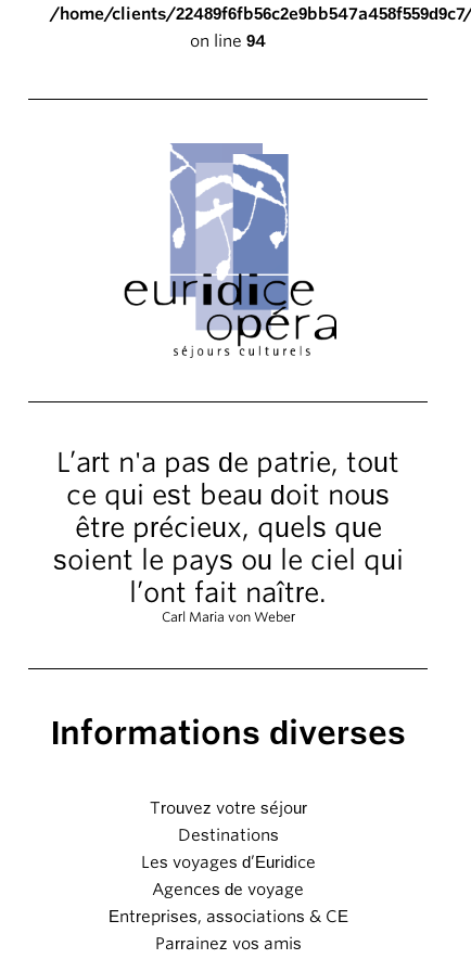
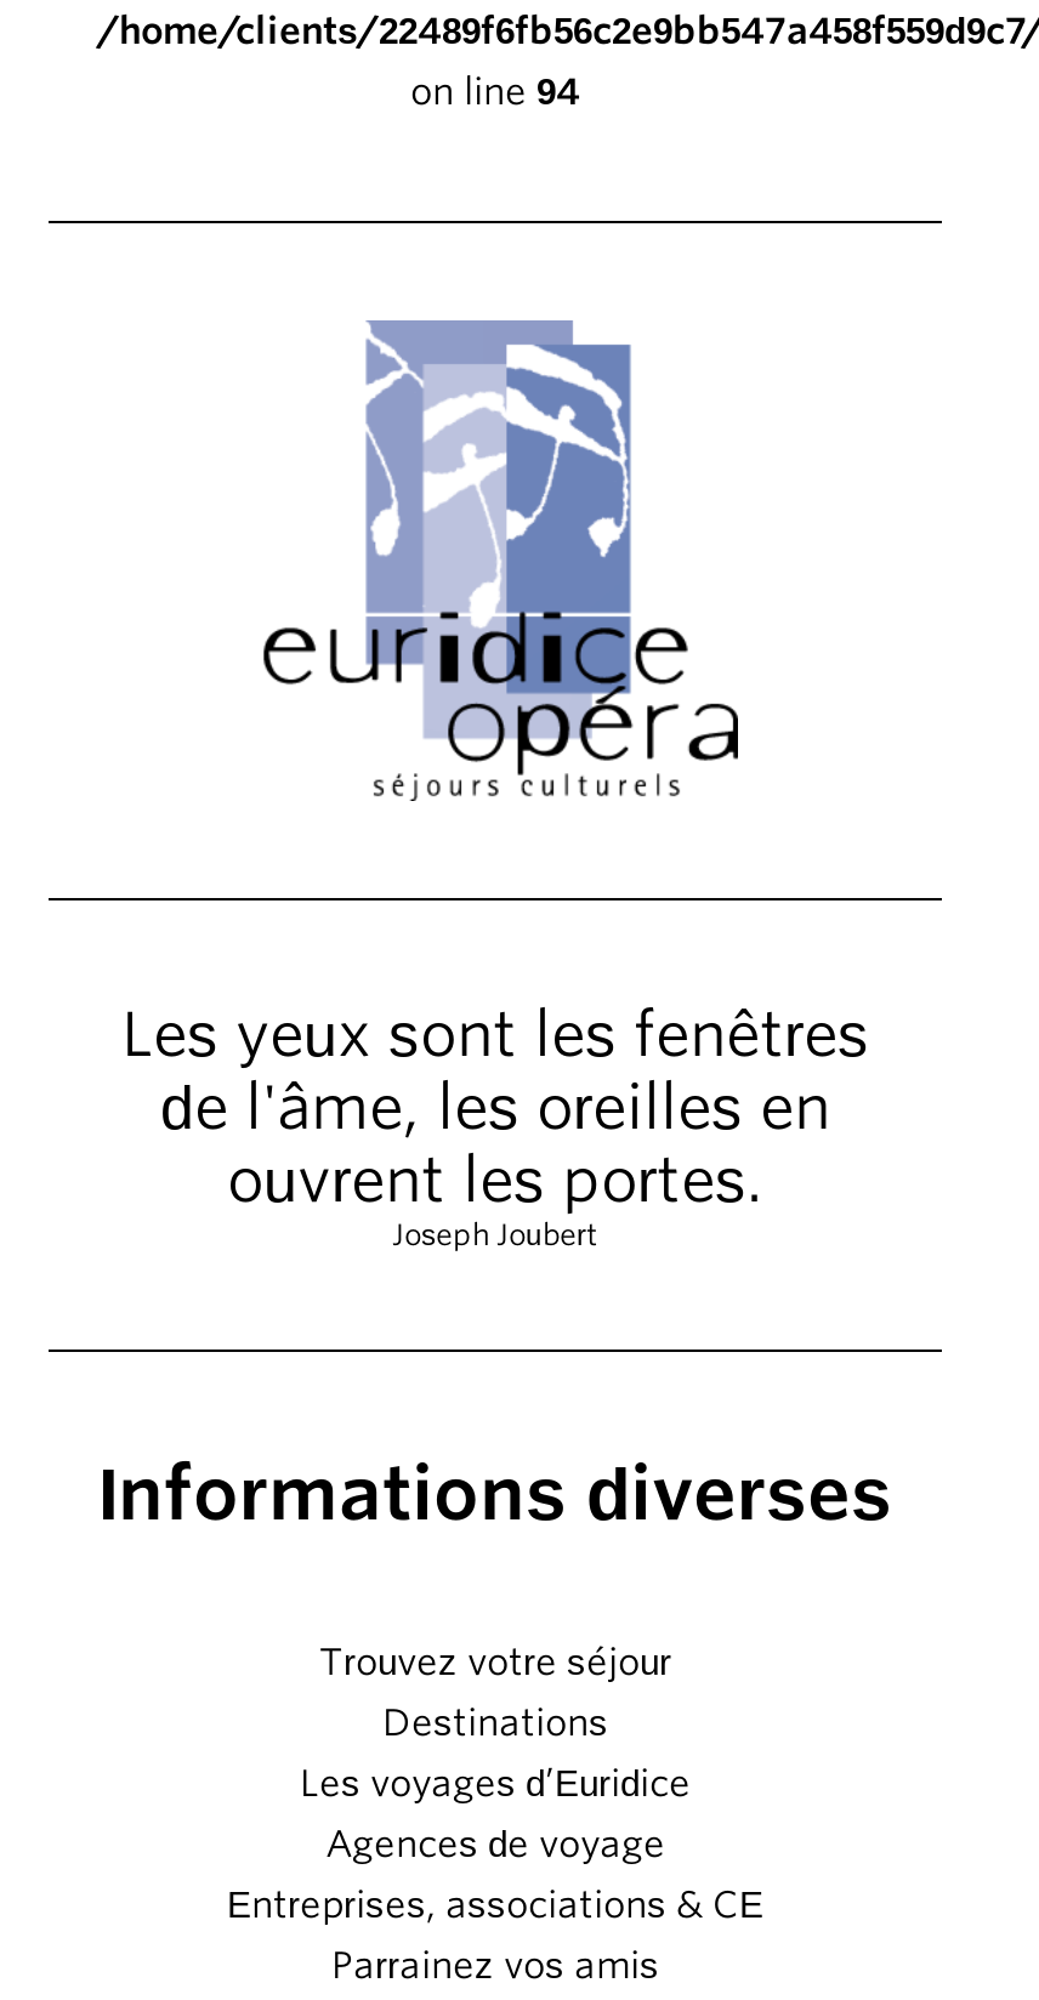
[53,446,403,625] L’art n'a pas de patrie, tout | ce qui est beau doit nous | être précieux, quels que | soient le pays ou le ciel qui | l’ont fait naître. | Carl Maria von Weber -> [121,998,869,1253] Les yeux sont les fenêtres | de l'âme, les oreilles en | ouvrent les portes. | Joseph Joubert

